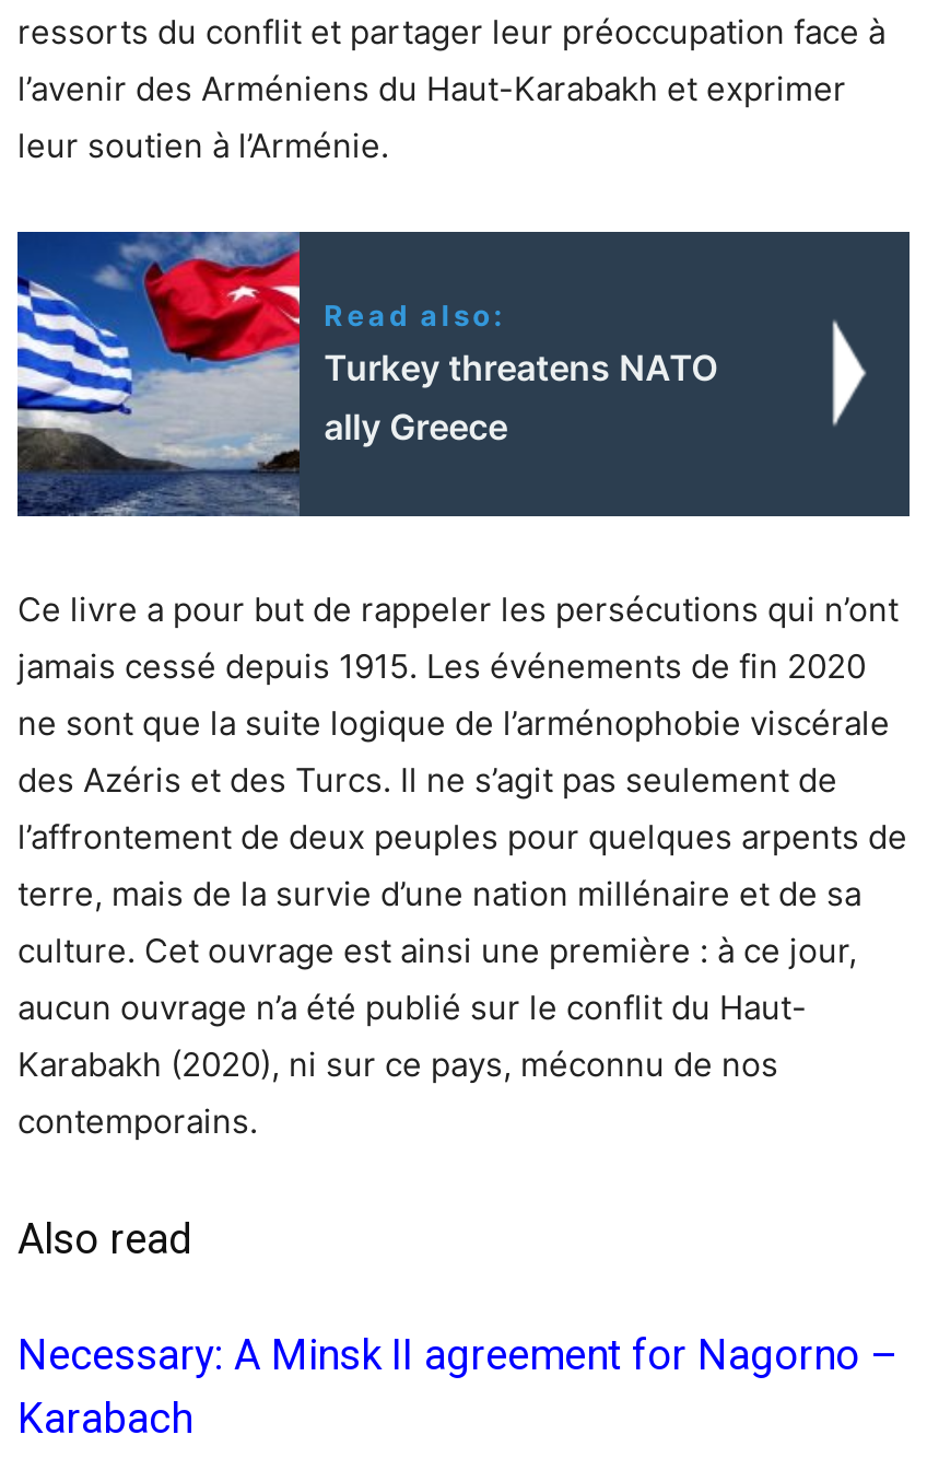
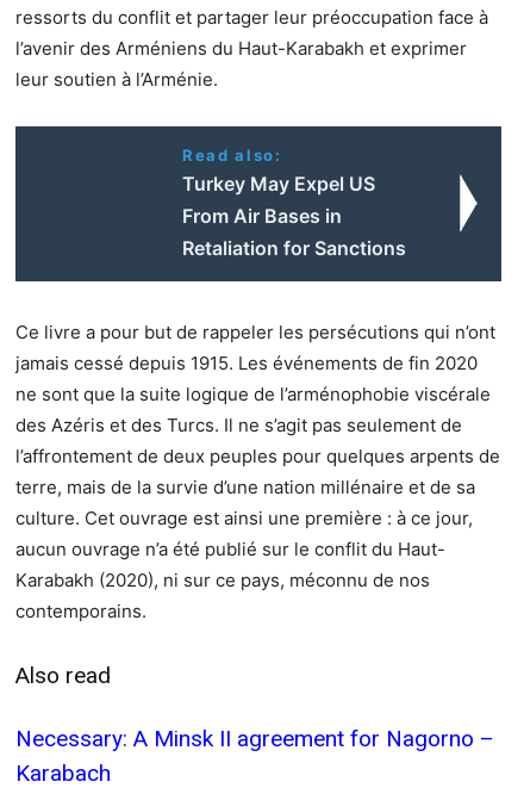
[15,230,302,516] [image] -> none
[324,345,718,448] Turkey threatens NATO | ally Greece -> [182,171,406,259] Turkey May Expel US | From Air Bases in | Retaliation for Sanctions

